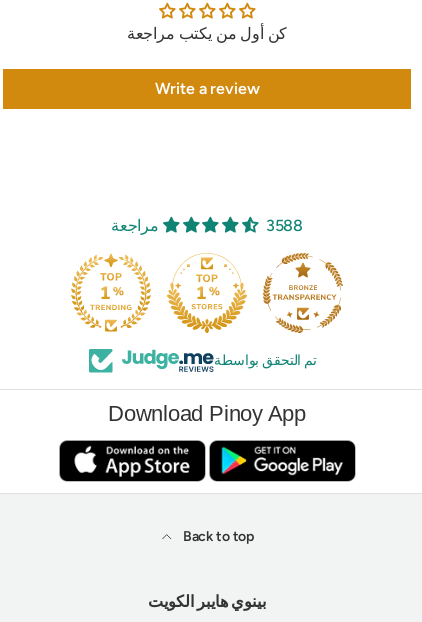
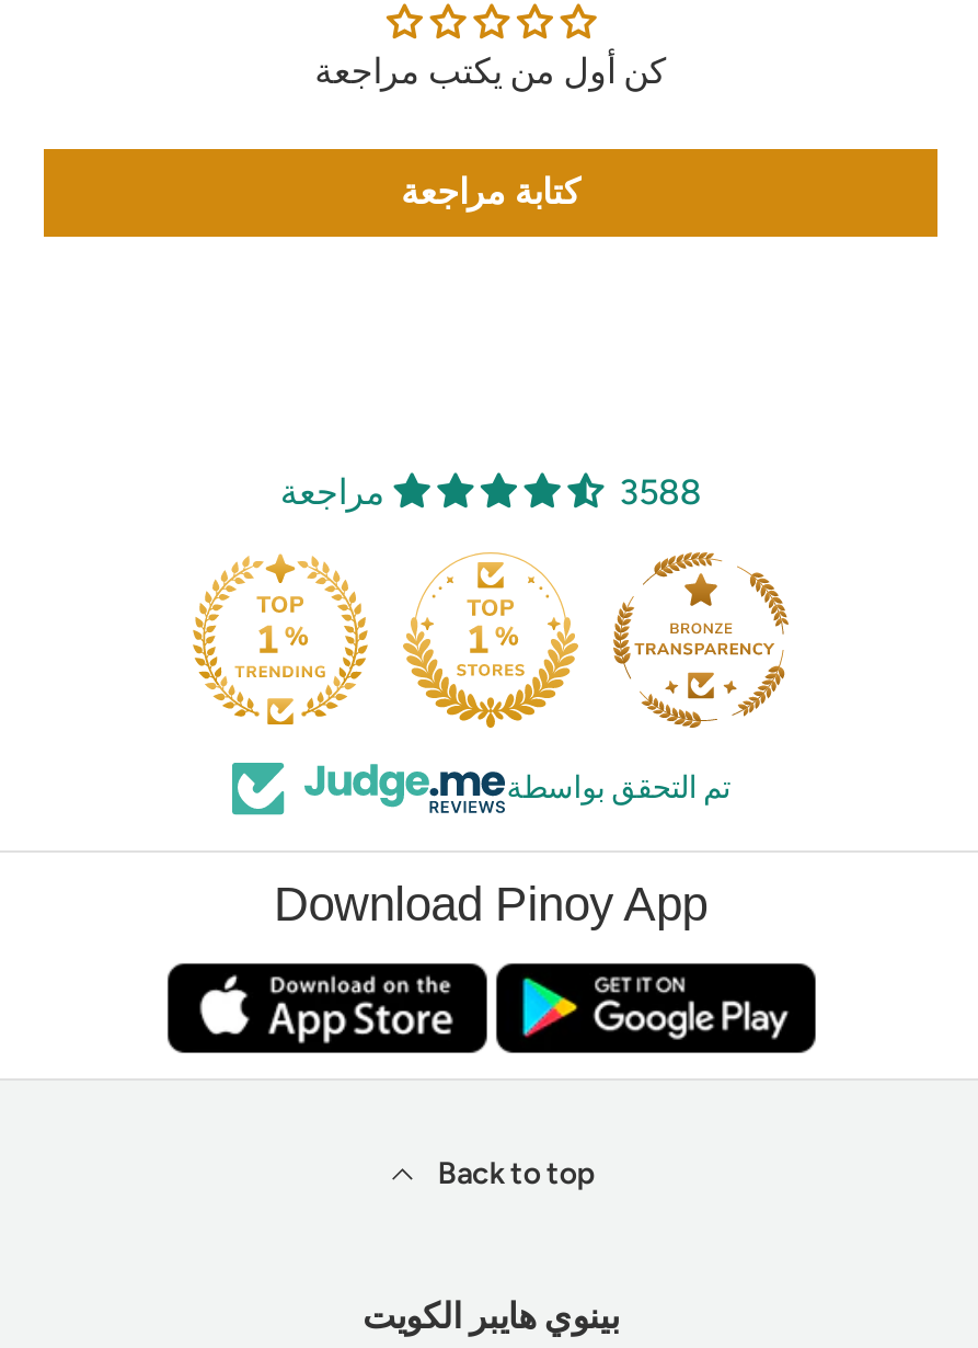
[155,79,259,98] Write a review -> [401,170,580,212] كتابة مراجعة

